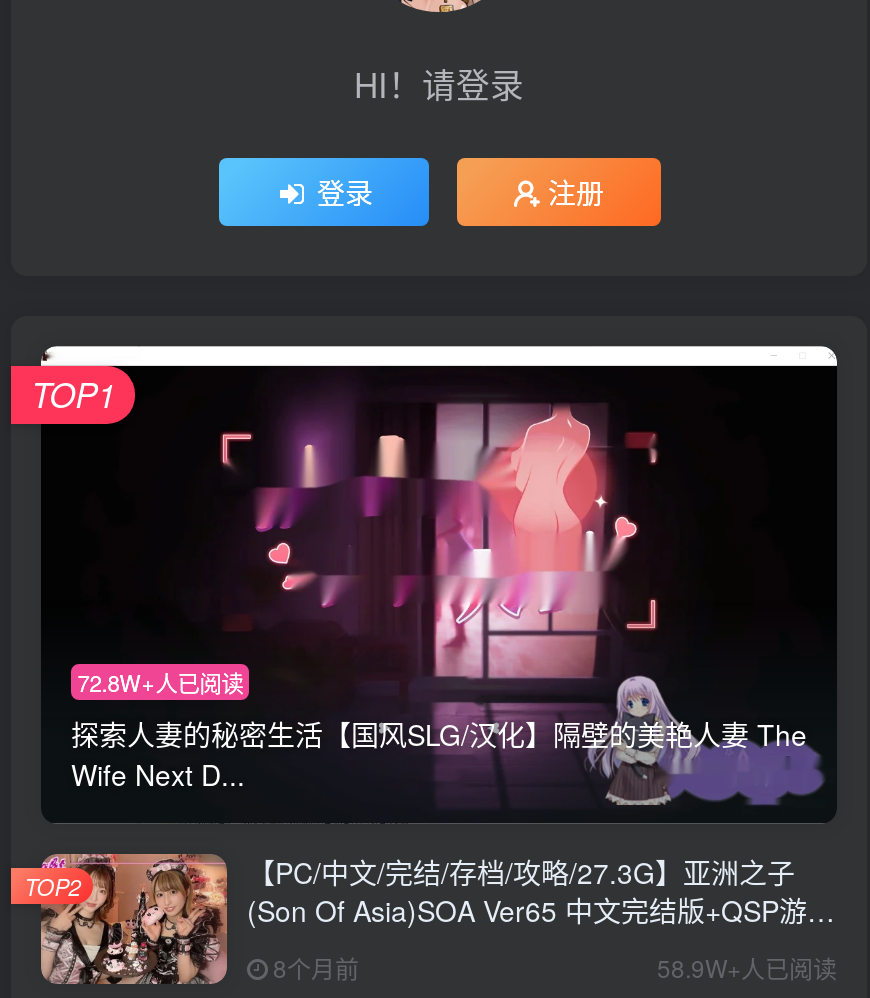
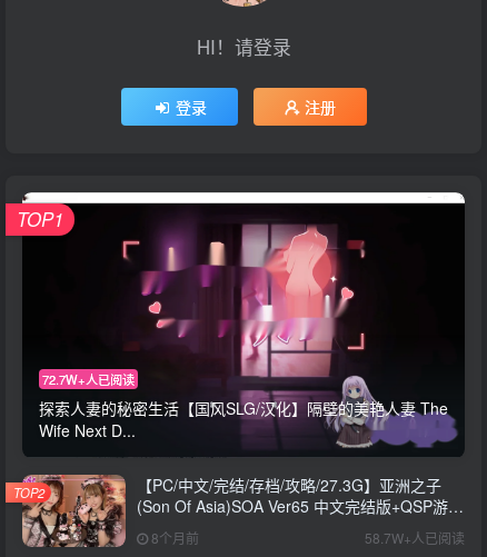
[77,666,243,698] 72.8W+人已阅读 -> [42,370,135,388] 72.7W+人已阅读
[657,950,837,984] 58.9W+人已阅读 -> [365,528,465,547] 58.7W+人已阅读

